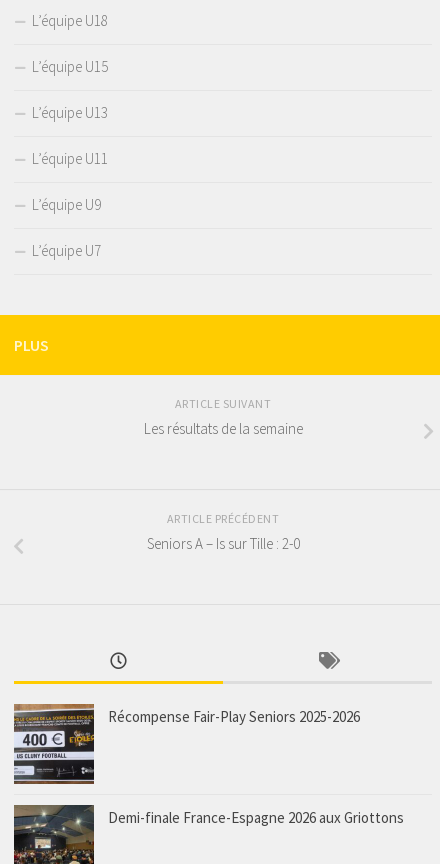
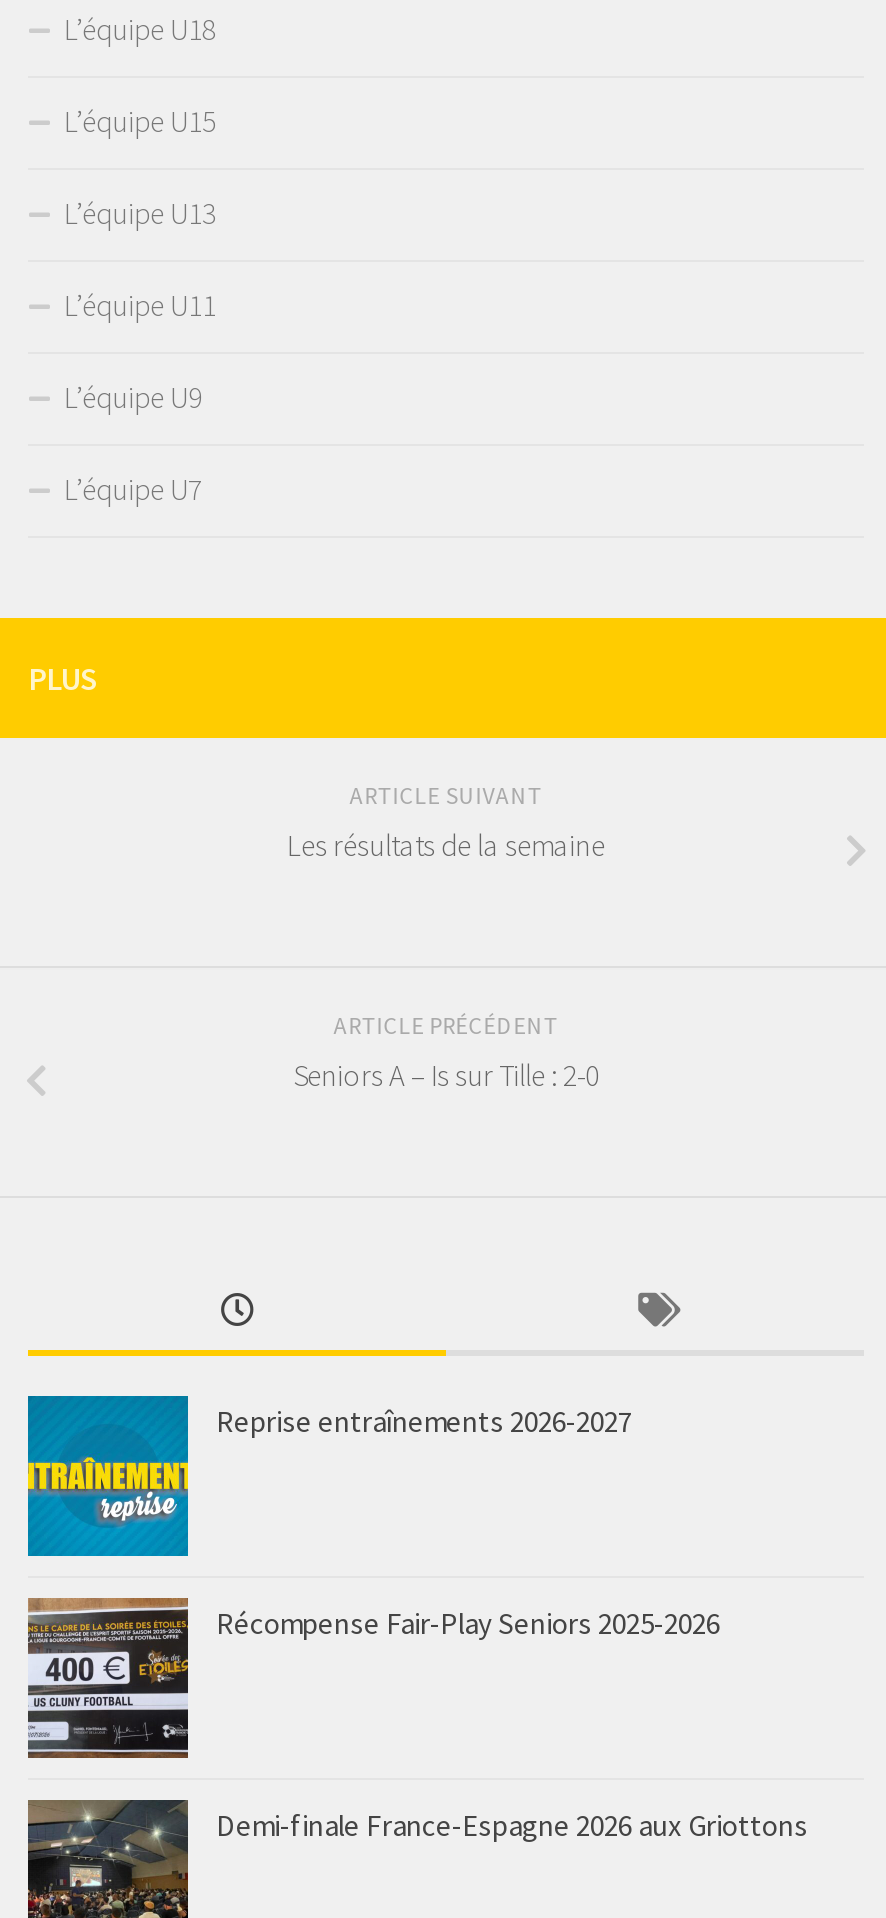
none -> [26,1394,632,1558] [image] | Reprise entraînements 2026-2027

